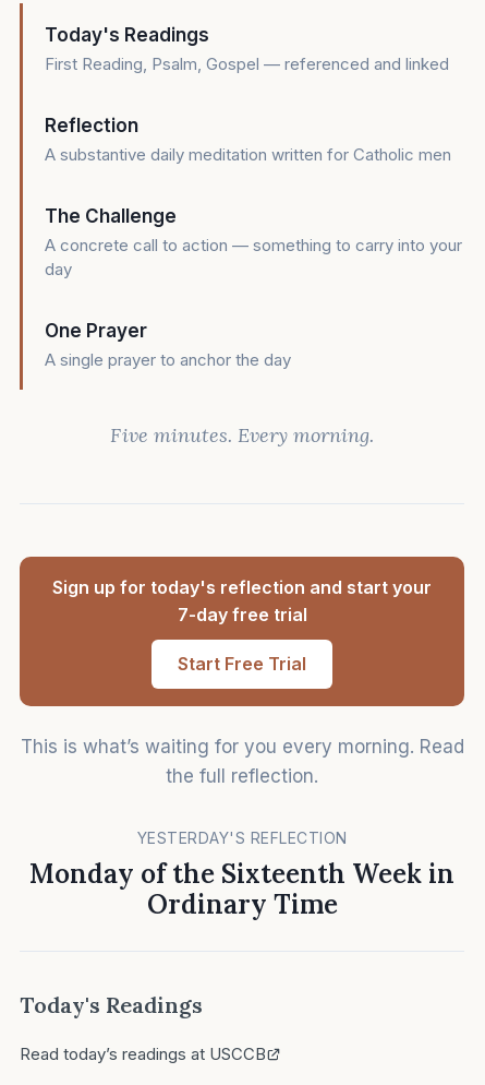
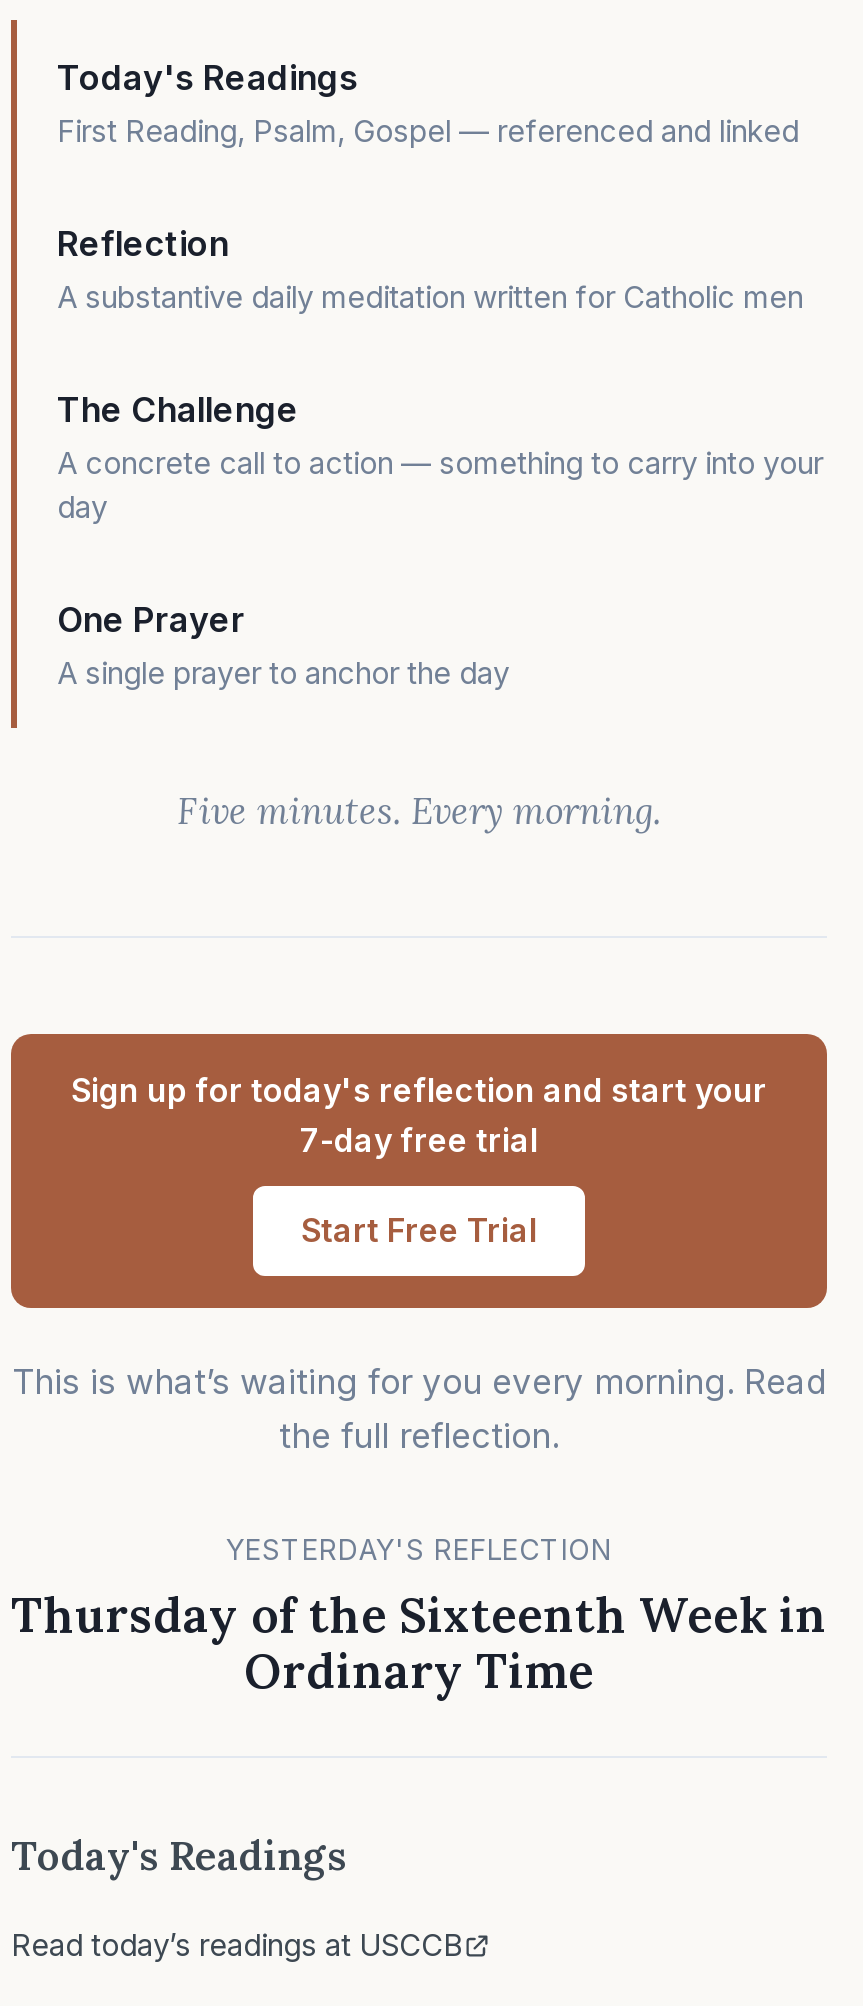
[29,857,454,891] Monday of the Sixteenth Week in -> [11,1584,827,1646] Thursday of the Sixteenth Week in

